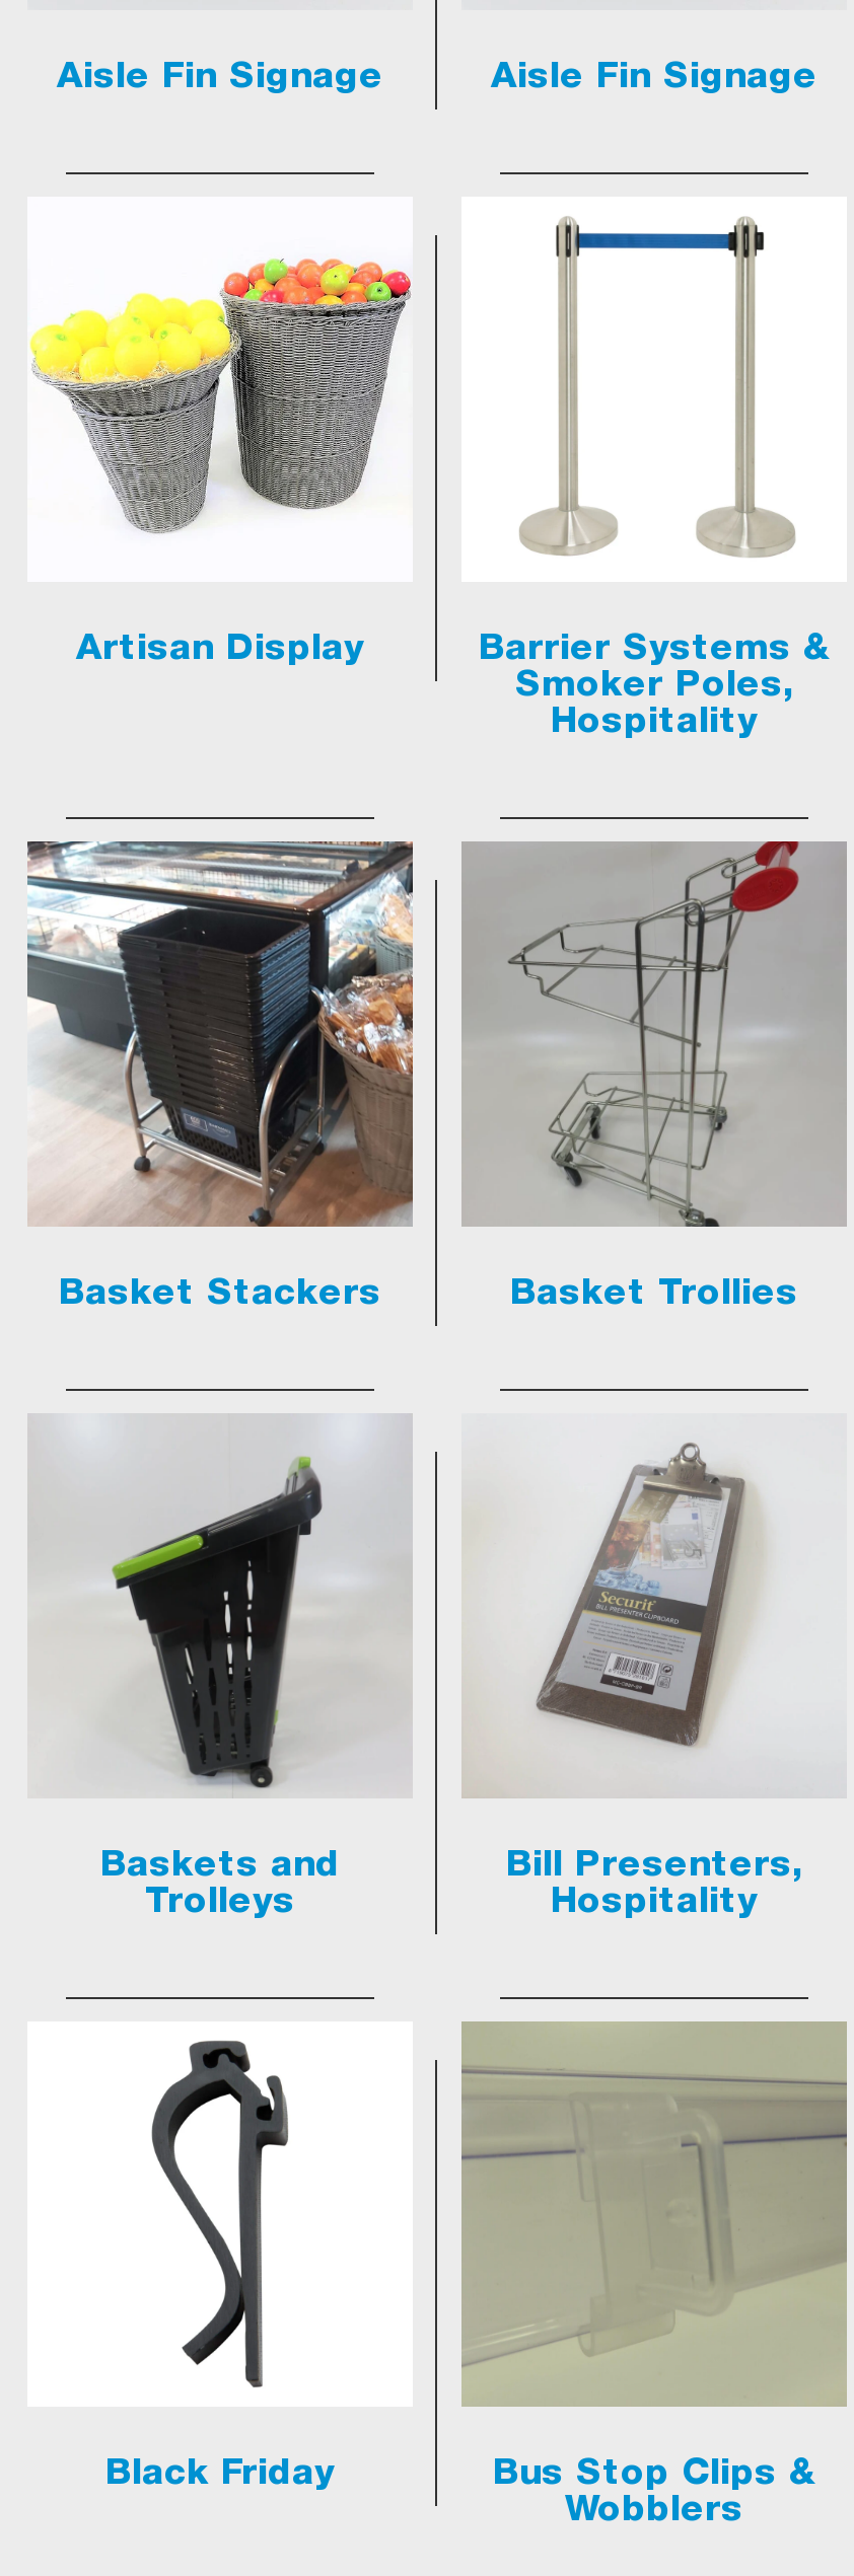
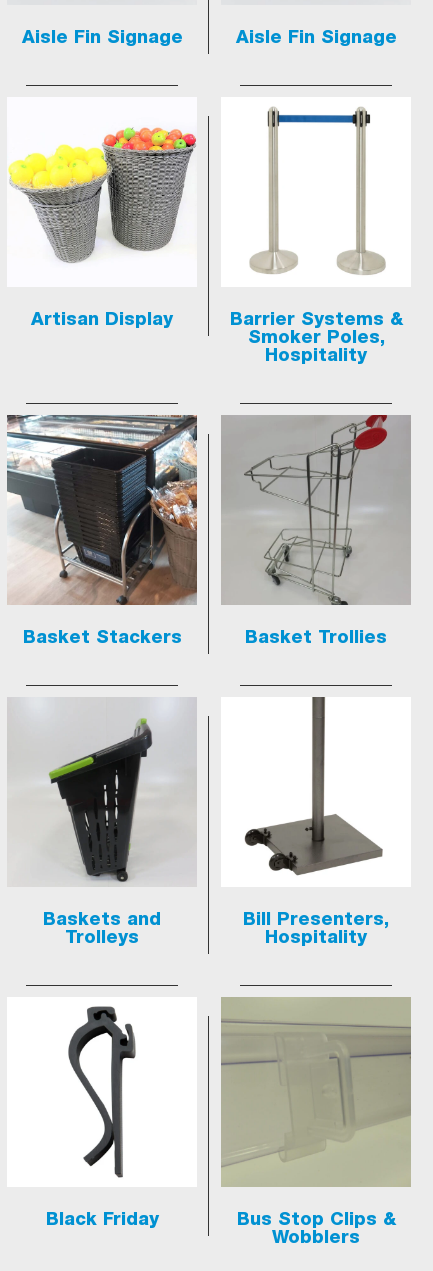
[461,1413,845,1798] [image] -> [222,696,410,886] [image]

